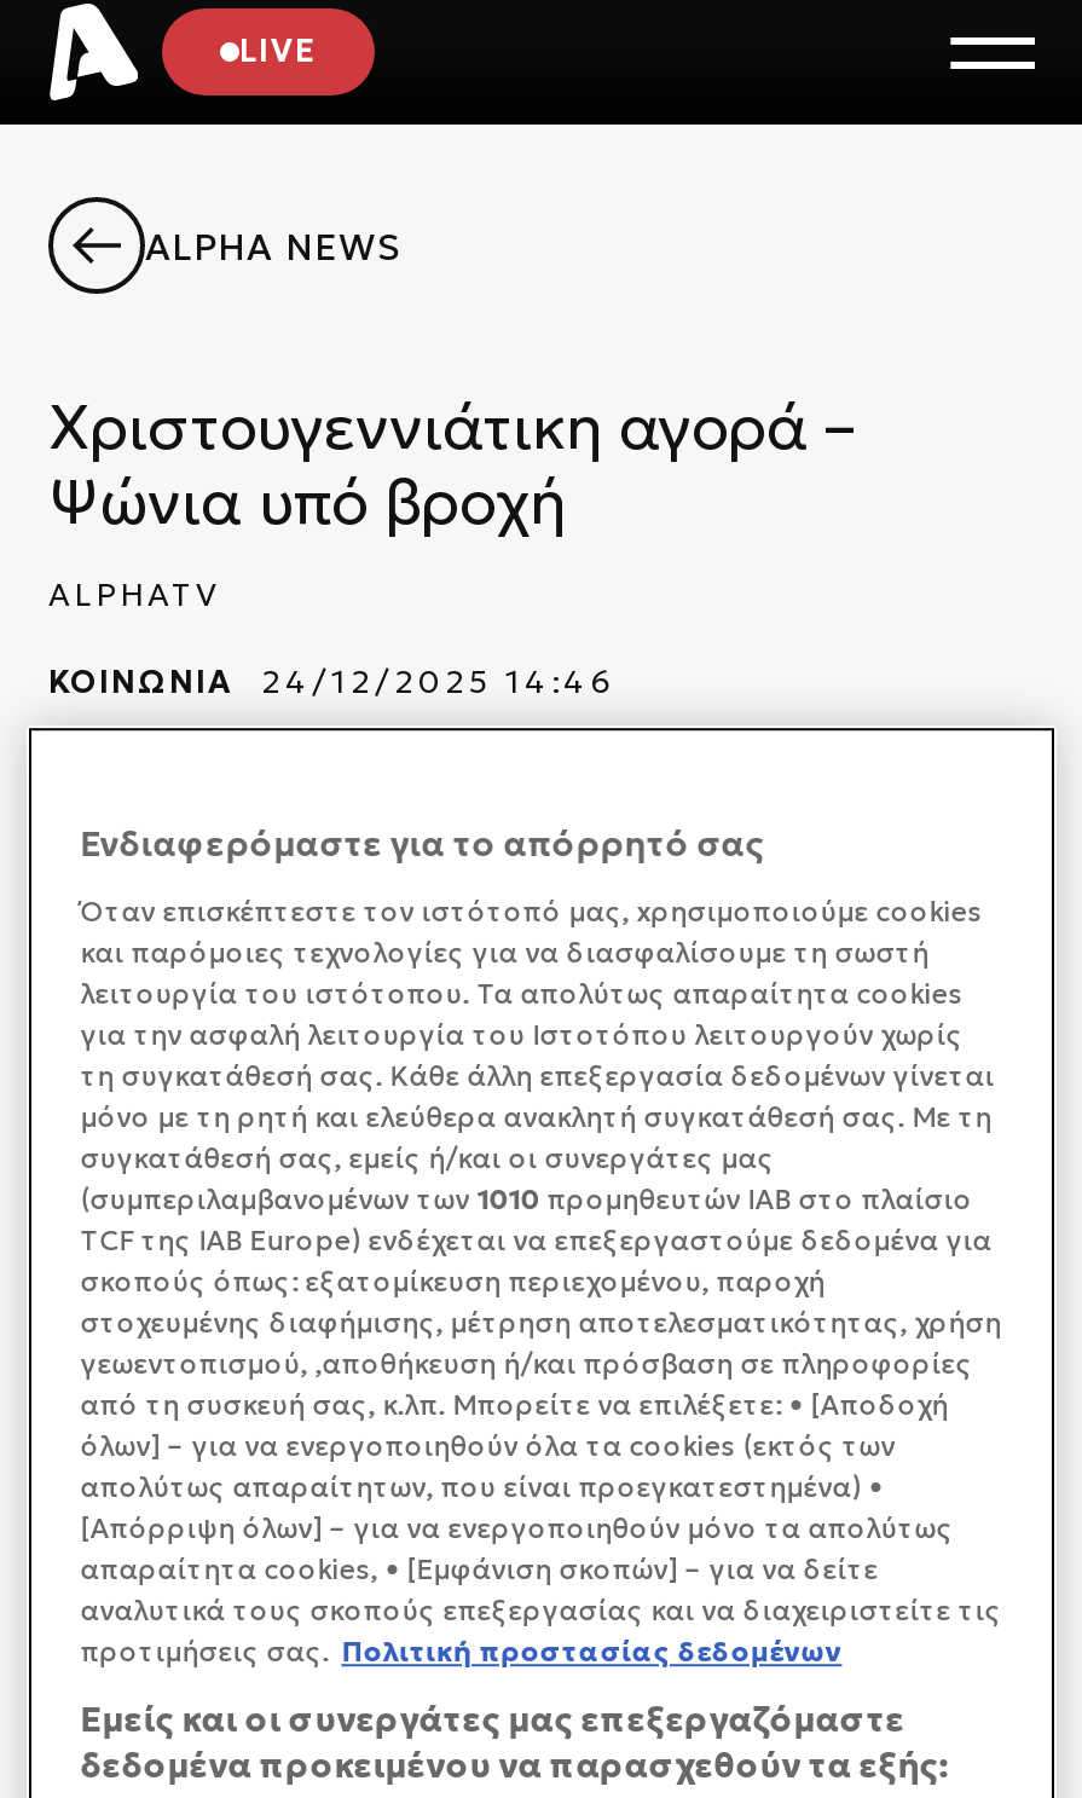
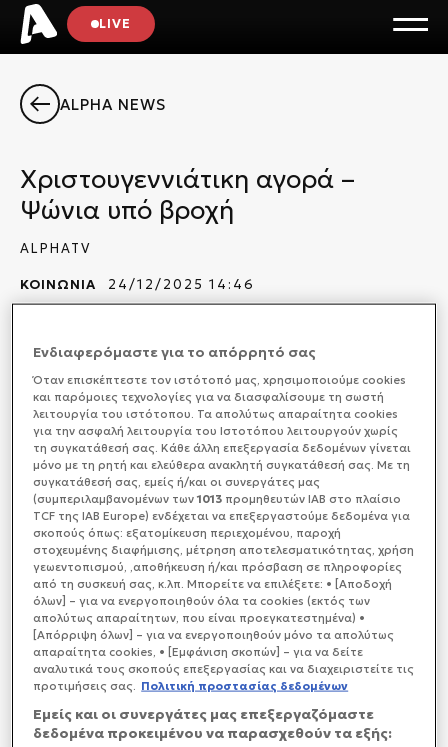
[80,1183,972,1217] (συμπεριλαμβανομένων των 1010 προμηθευτών IAB στο πλαίσιο -> [33,492,401,506] (συμπεριλαμβανομένων των 1013 προμηθευτών IAB στο πλαίσιο

